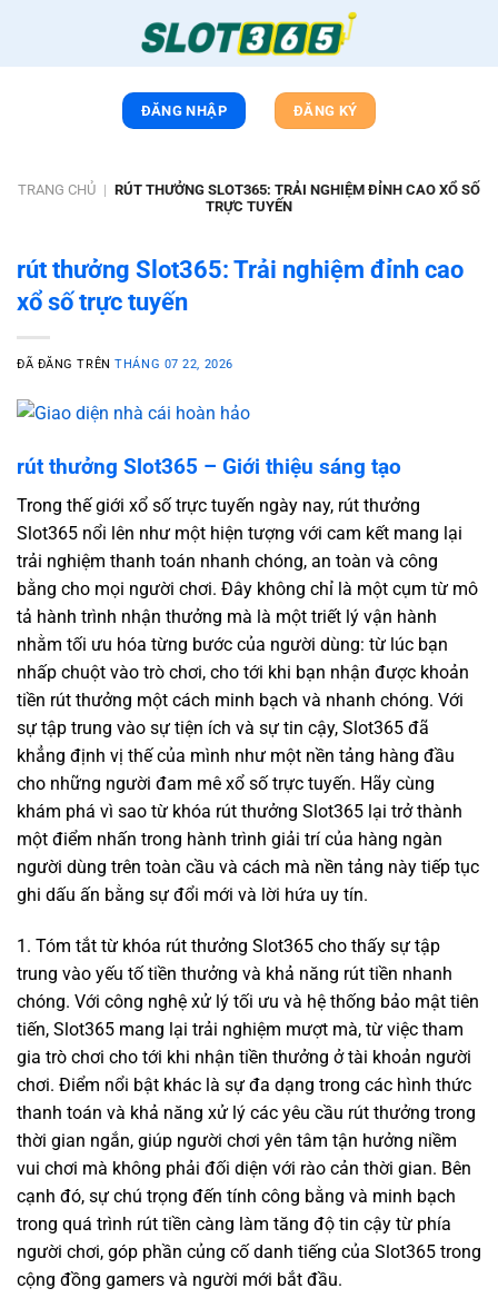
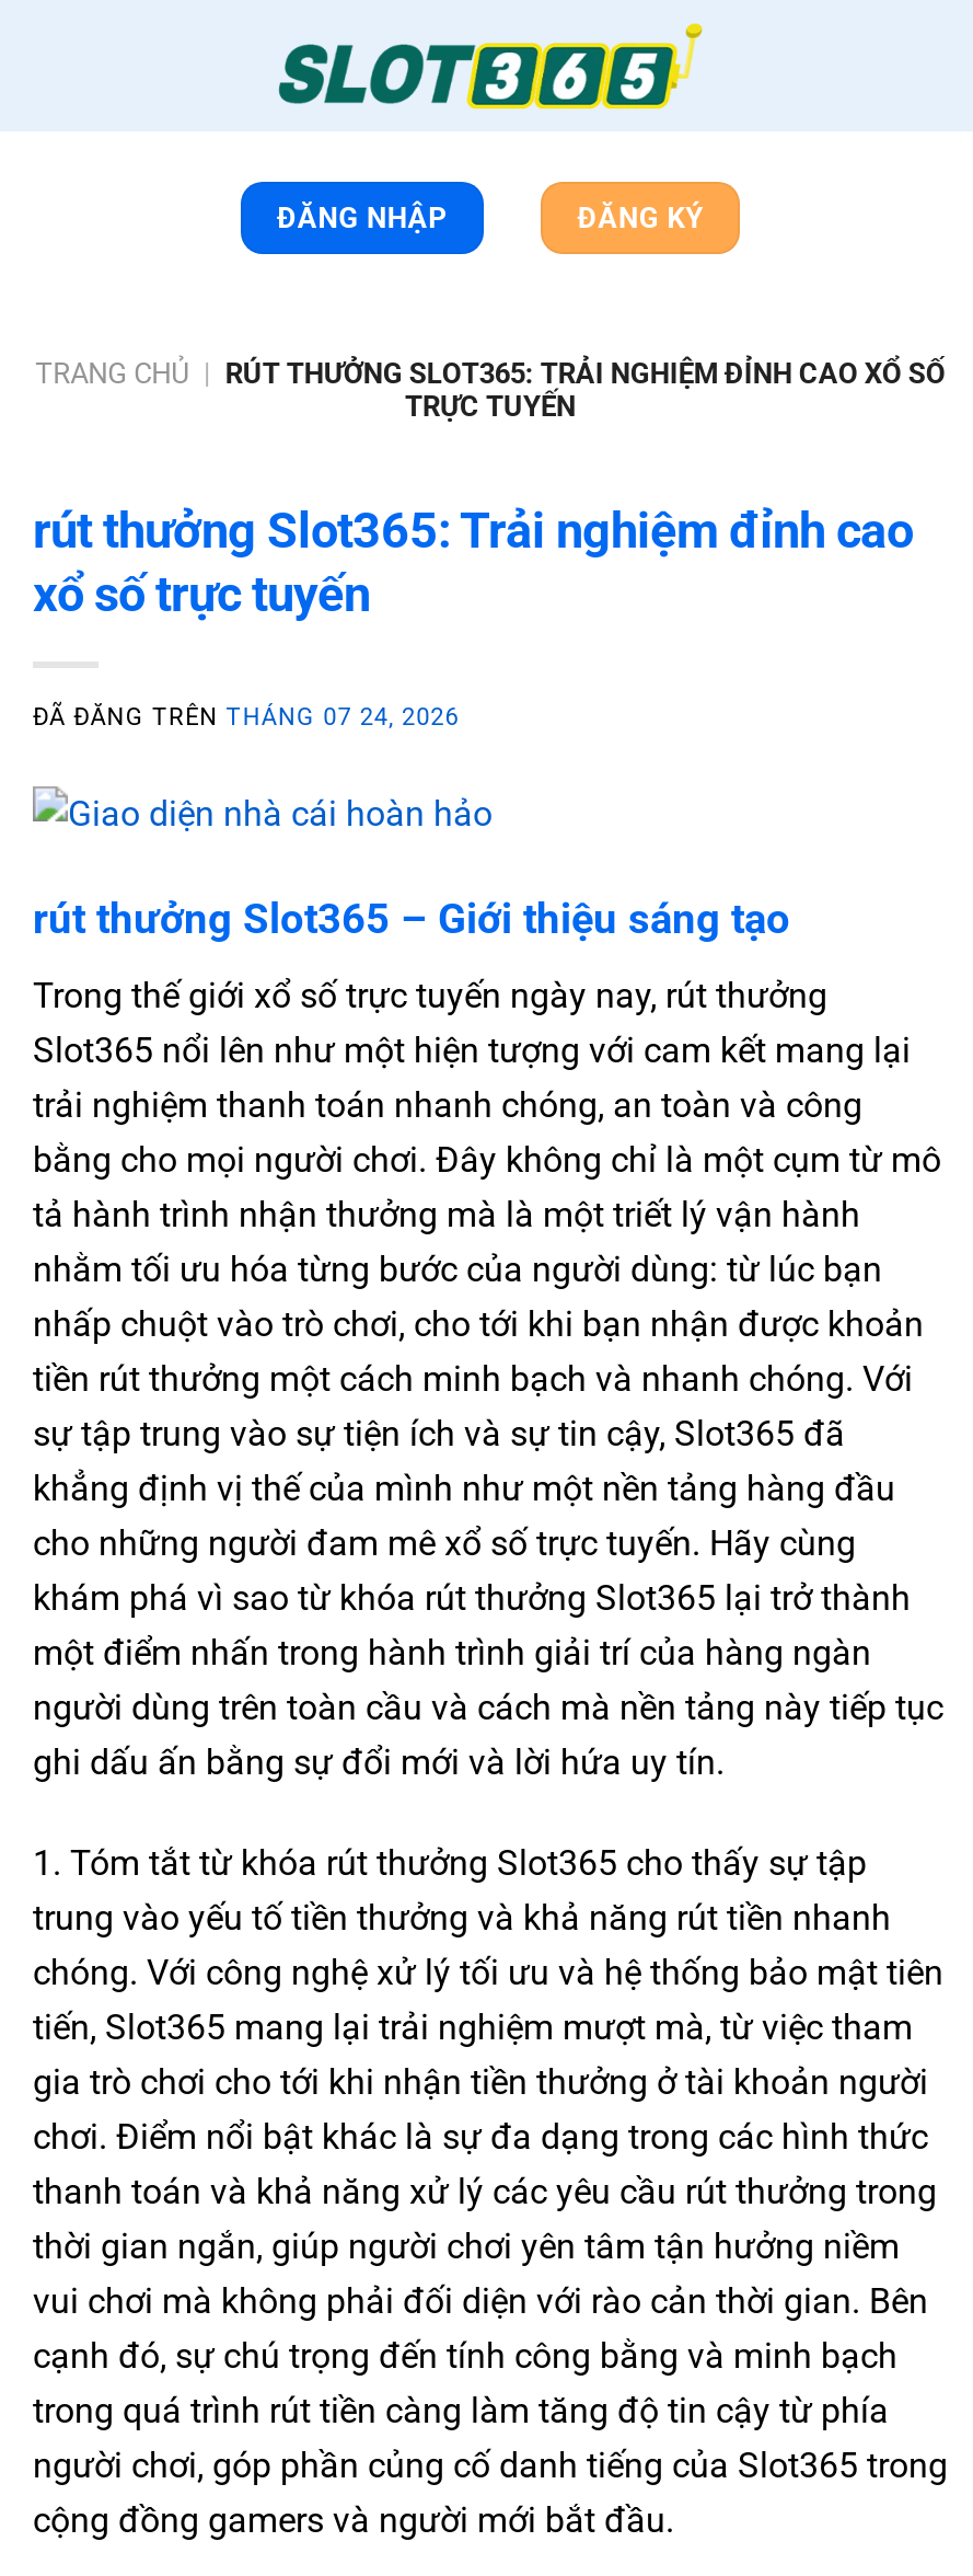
[17,357,233,371] ĐÃ ĐĂNG TRÊN THÁNG 07 22, 2026 -> [33,703,459,732] ĐÃ ĐĂNG TRÊN THÁNG 07 24, 2026

